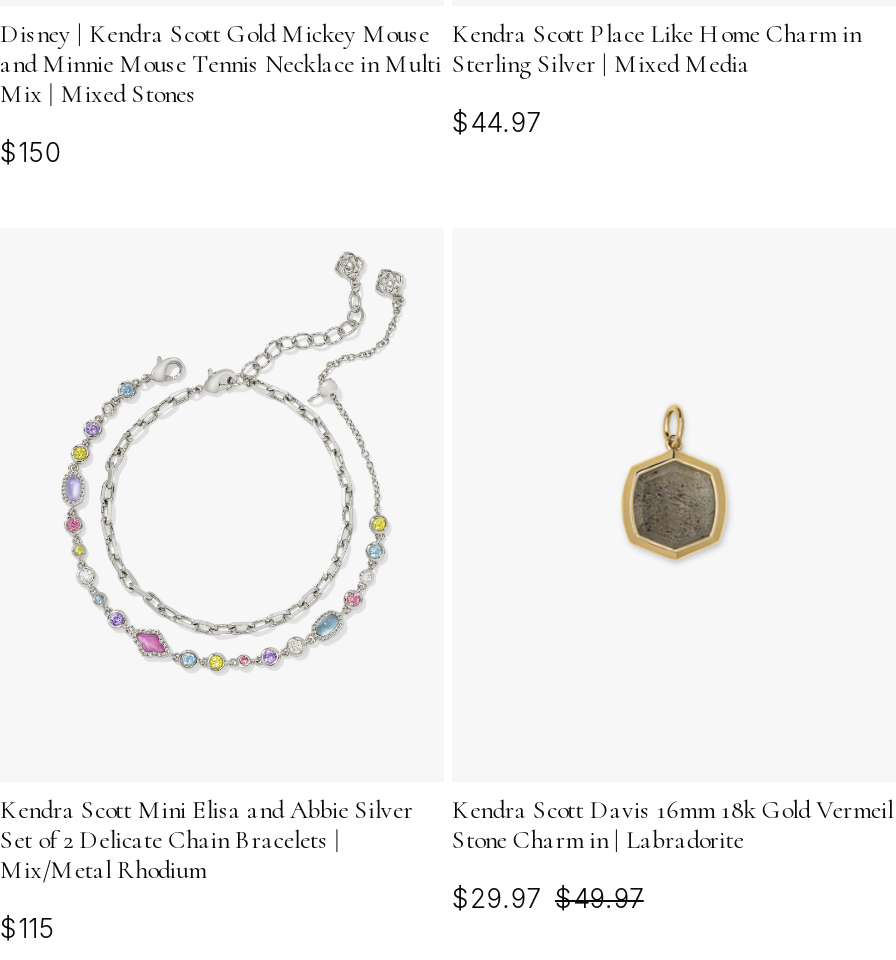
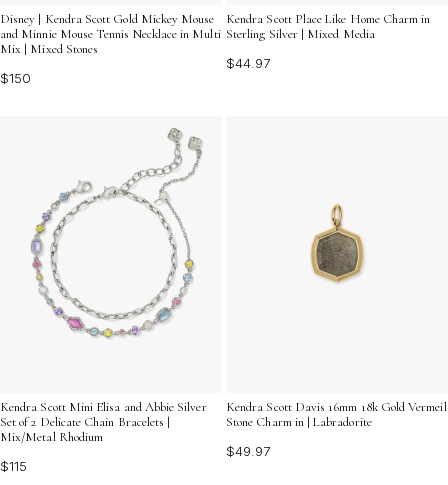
[452,882,644,914] $29.97 $49.97 -> [226,443,270,459] $49.97

